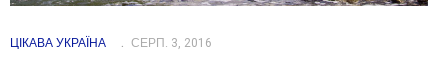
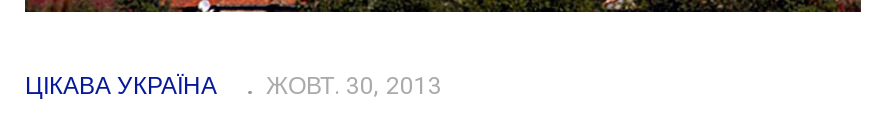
[10,34,211,52] ЦІКАВА УКРАЇНА СЕРП. 3, 2016 -> [25,68,442,104] ЦІКАВА УКРАЇНА ЖОВТ. 30, 2013

